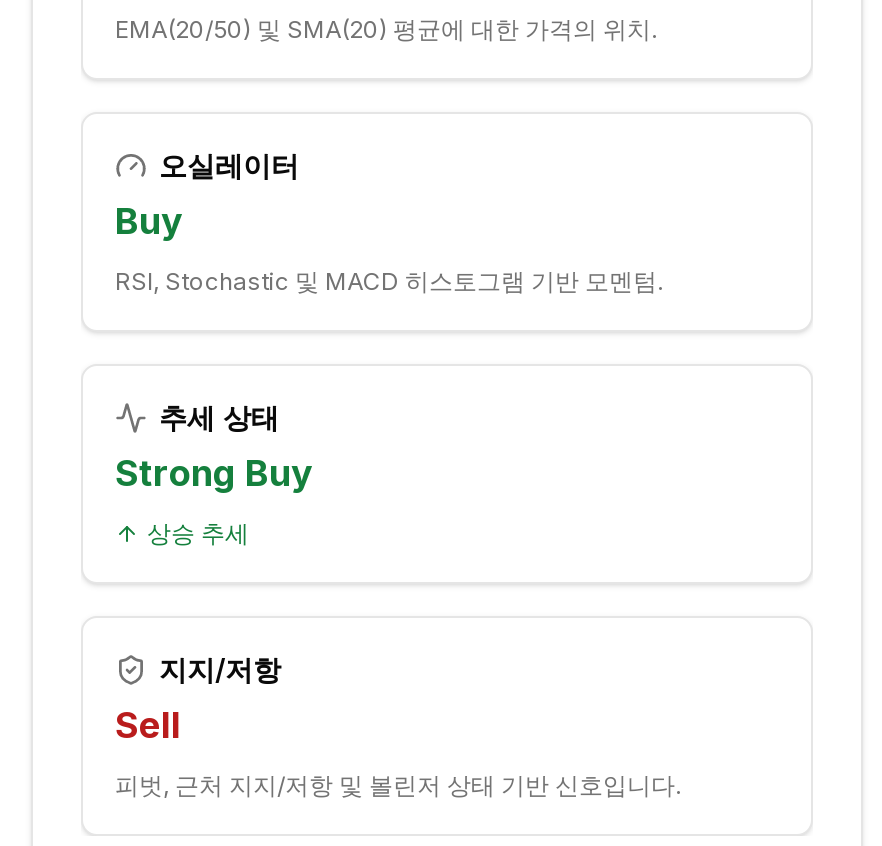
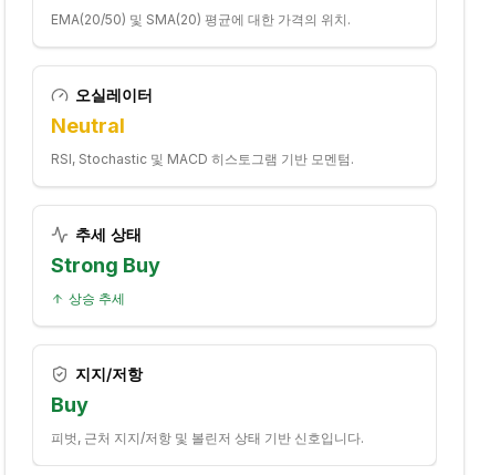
none -> [51,114,125,137] Neutral
moved [115,200,183,242] -> [51,393,88,416]: Buy
[115,704,181,746] Sell -> none

